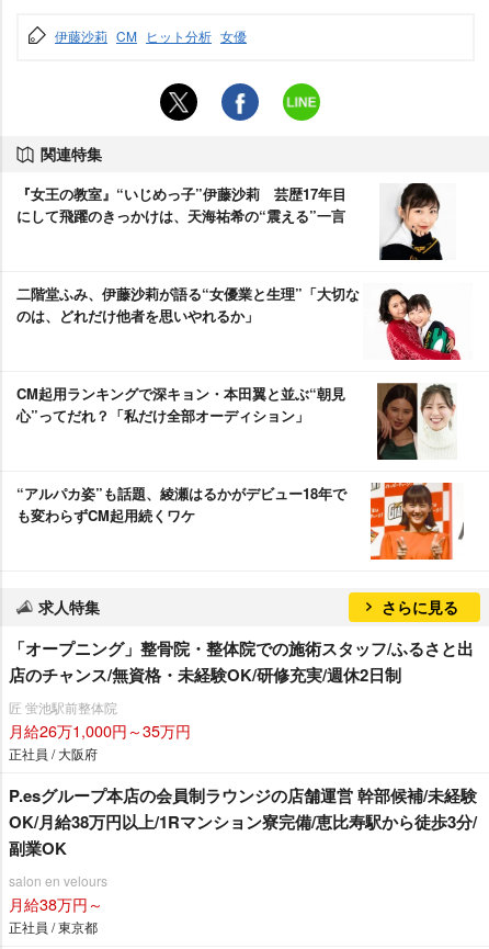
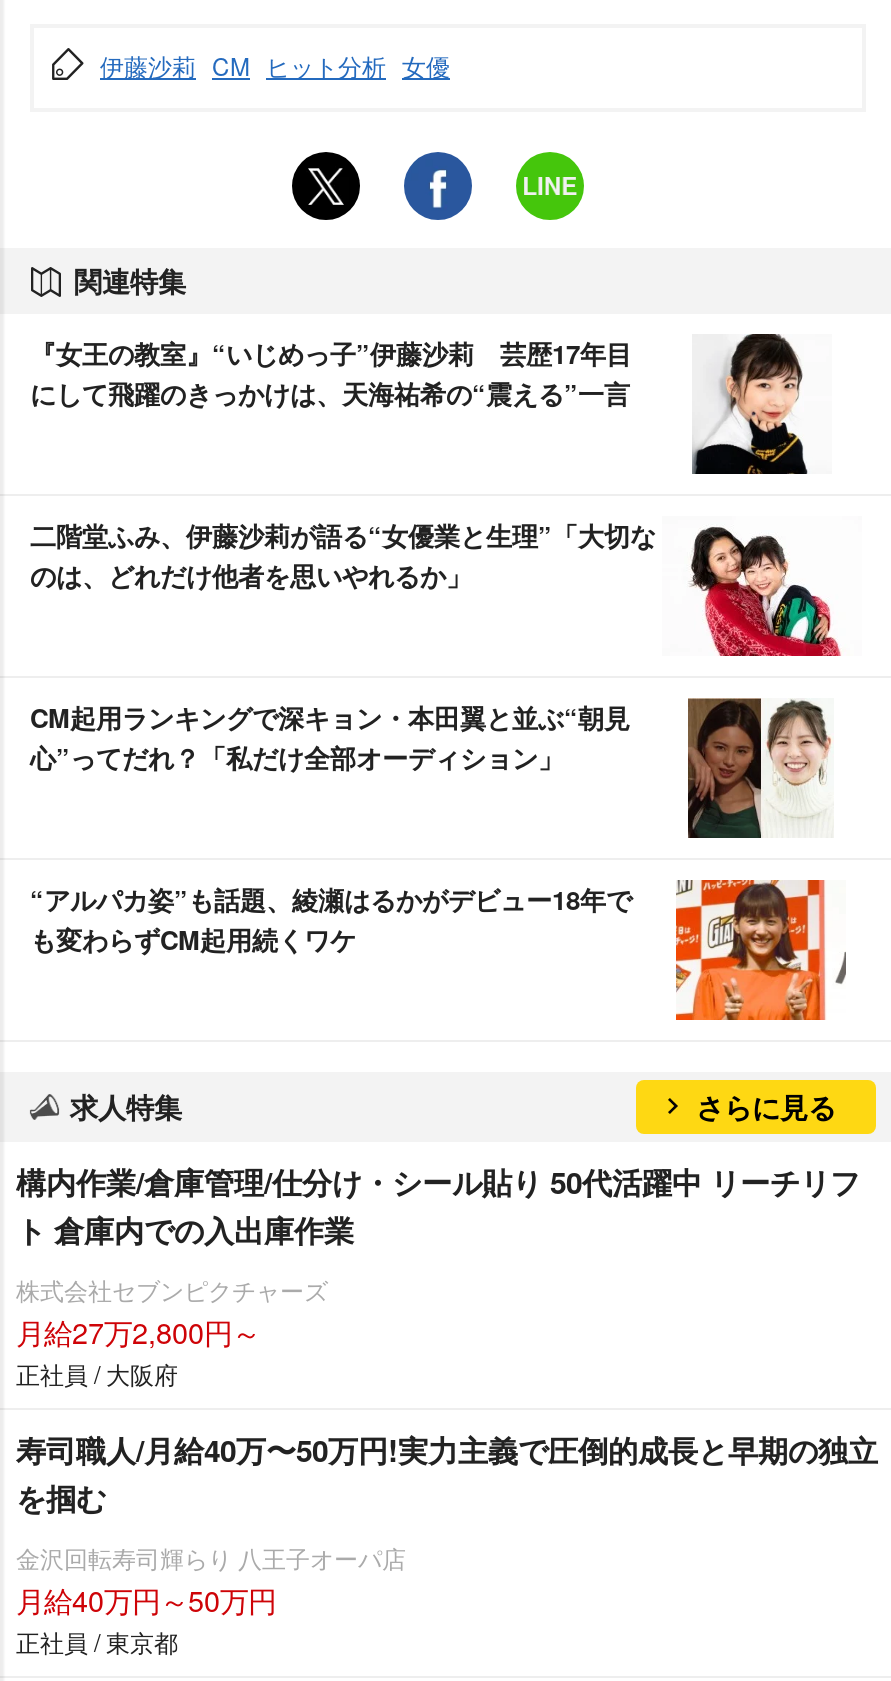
[9,636,474,687] 「オープニング」整骨院・整体院での施術スタッフ/ふるさと出 | 店のチャンス/無資格・未経験OK/研修充実/週休2日制 -> [16,1160,860,1252] 構内作業/倉庫管理/仕分け・シール貼り 50代活躍中 リーチリフ | ト 倉庫内での入出庫作業
[9,698,191,742] 匠 蛍池駅前整体院 | 月給26万1,000円～35万円 -> [16,1272,328,1352] 株式会社セブンピクチャーズ | 月給27万2,800円～
[9,783,477,860] P.esグループ本店の会員制ラウンジの店舗運営 幹部候補/未経験 | OK/月給38万円以上/1Rマンション寮完備/恵比寿駅から徒歩3分/ | 副業OK -> [16,1428,878,1520] 寿司職人/月給40万〜50万円!実力主義で圧倒的成長と早期の独立 | を掴む
[9,871,107,915] salon en velours | 月給38万円～ -> [16,1540,406,1620] 金沢回転寿司輝らり 八王子オーパ店 | 月給40万円～50万円

